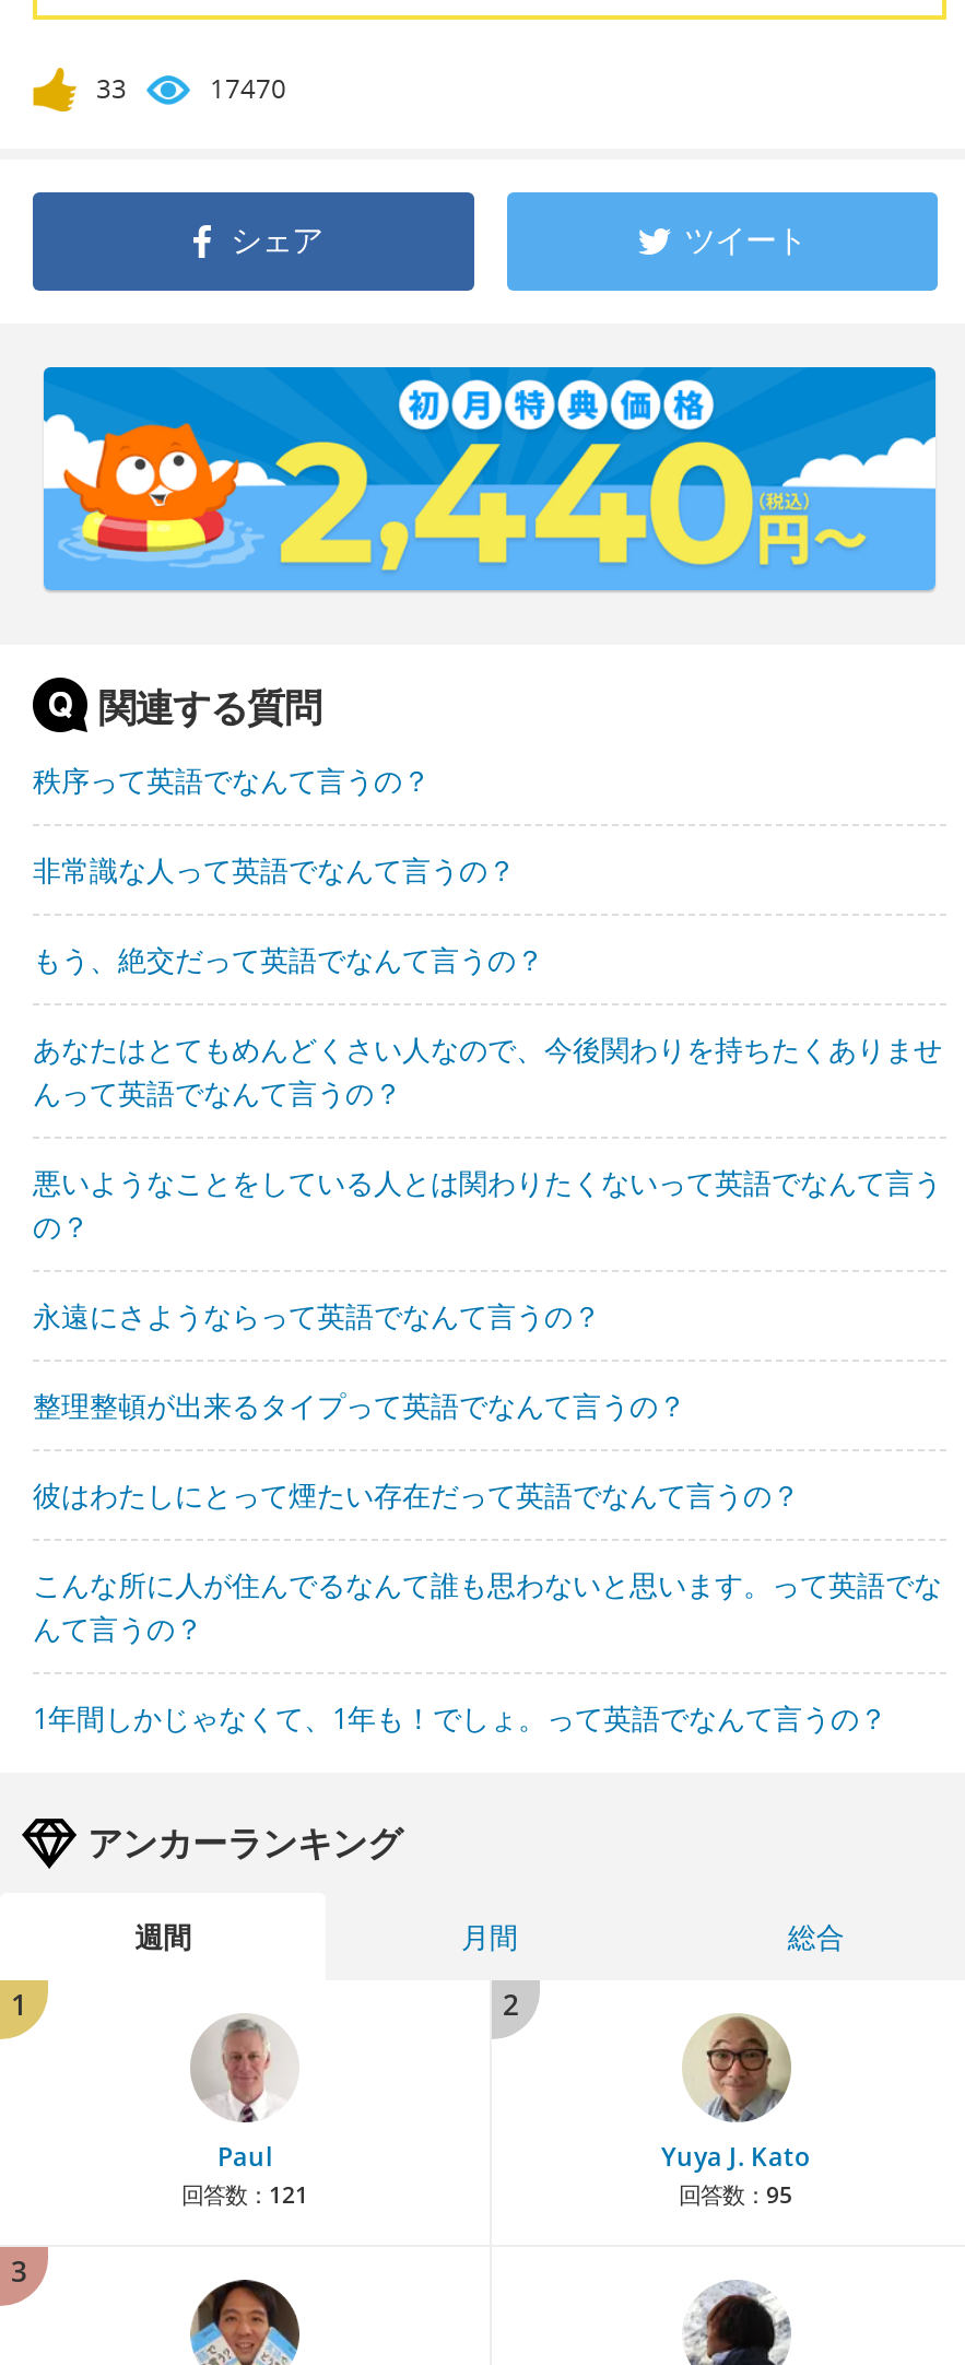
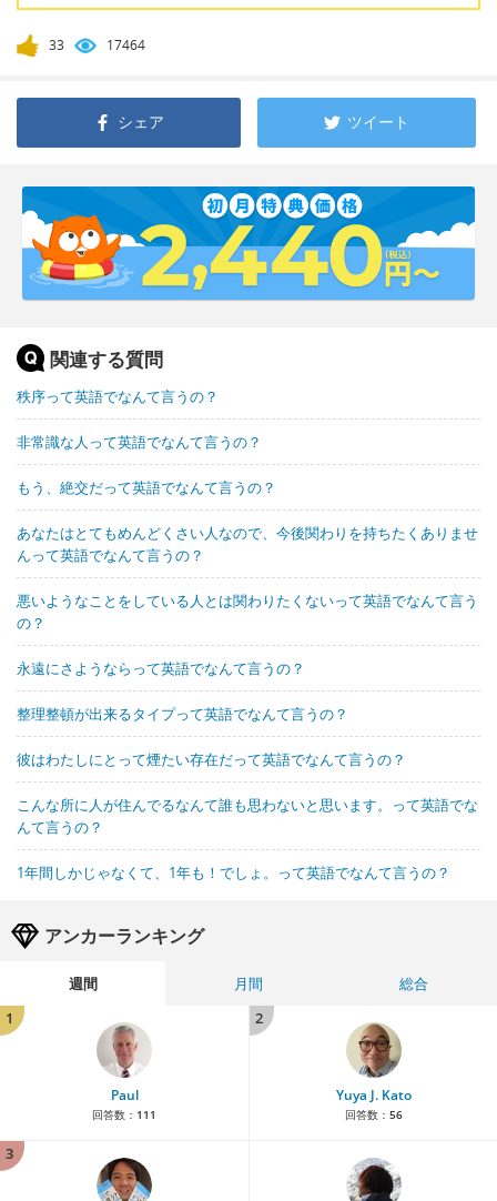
[210,71,286,108] 17470 -> [106,36,145,55] 17464
[181,2180,308,2211] 回答数：121 -> [92,1107,156,1123] 回答数：111
[679,2180,792,2211] 回答数：95 -> [344,1107,402,1123] 回答数：56

